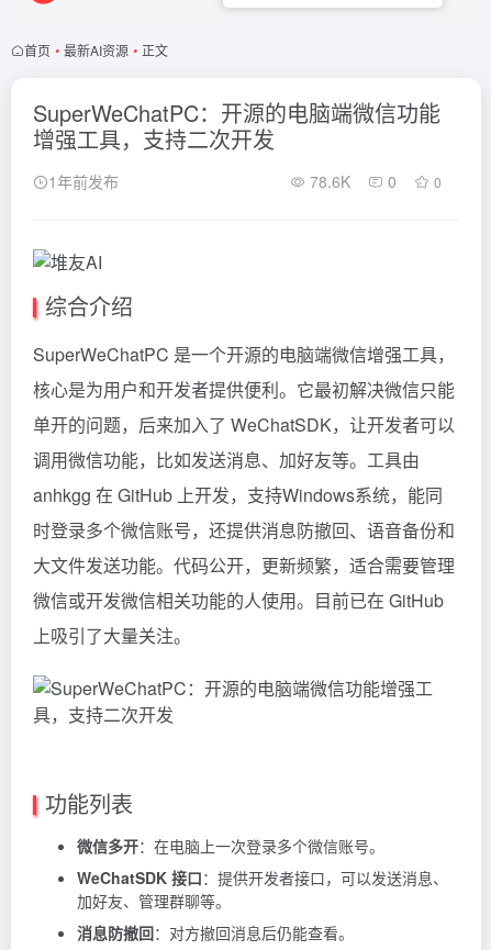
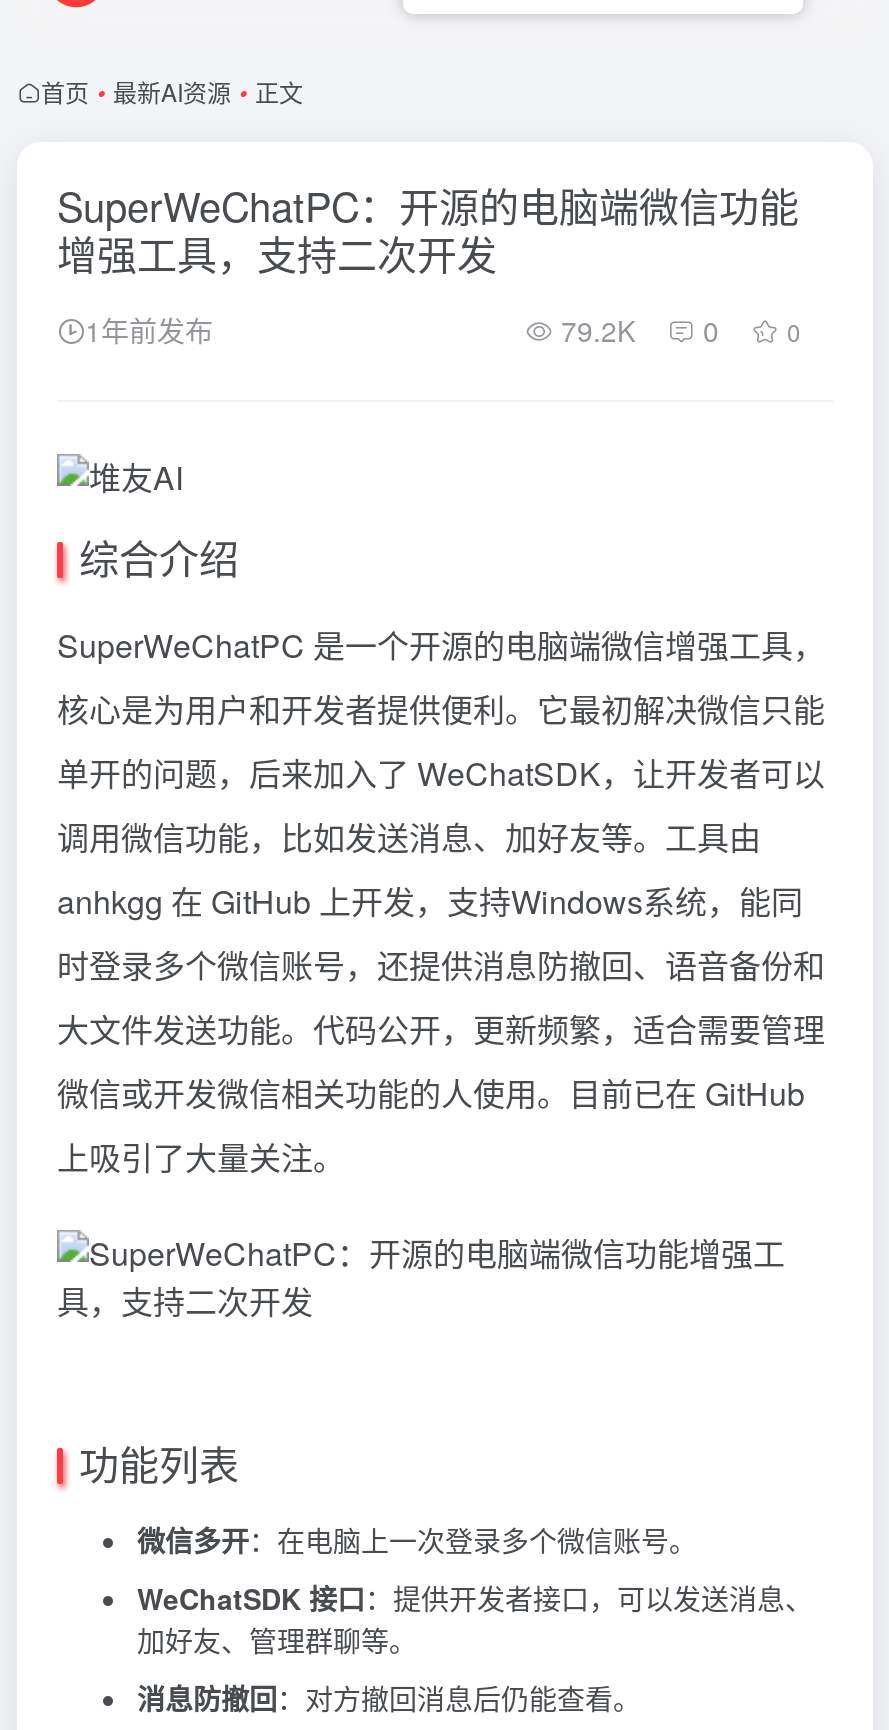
[305,170,442,192] 78.6K 0 0 -> [553,310,801,350] 79.2K 0 0

